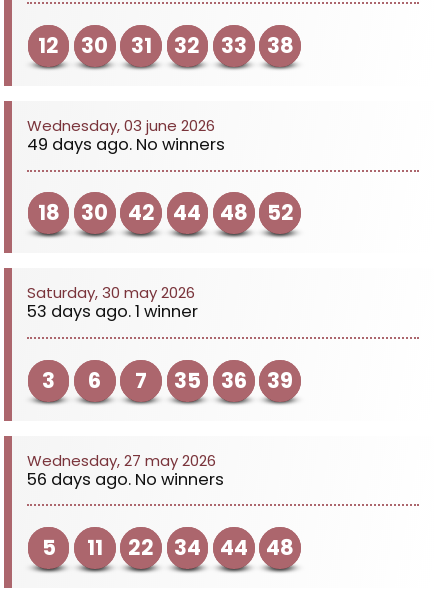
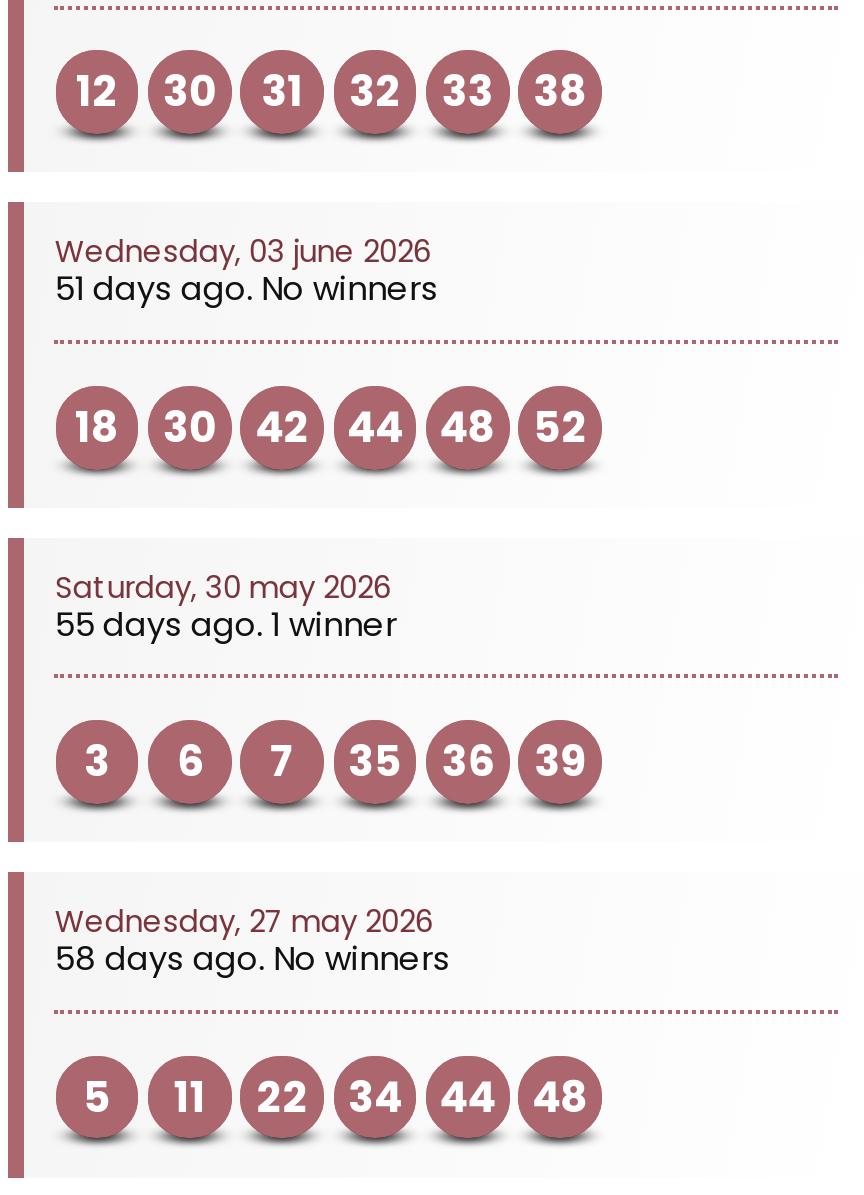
[27,133,225,156] 49 days ago. No winners -> [55,267,439,313] 51 days ago. No winners
[27,300,198,323] 53 days ago. 1 winner -> [55,601,397,647] 55 days ago. 1 winner
[27,468,224,491] 56 days ago. No winners -> [55,936,451,982] 58 days ago. No winners

